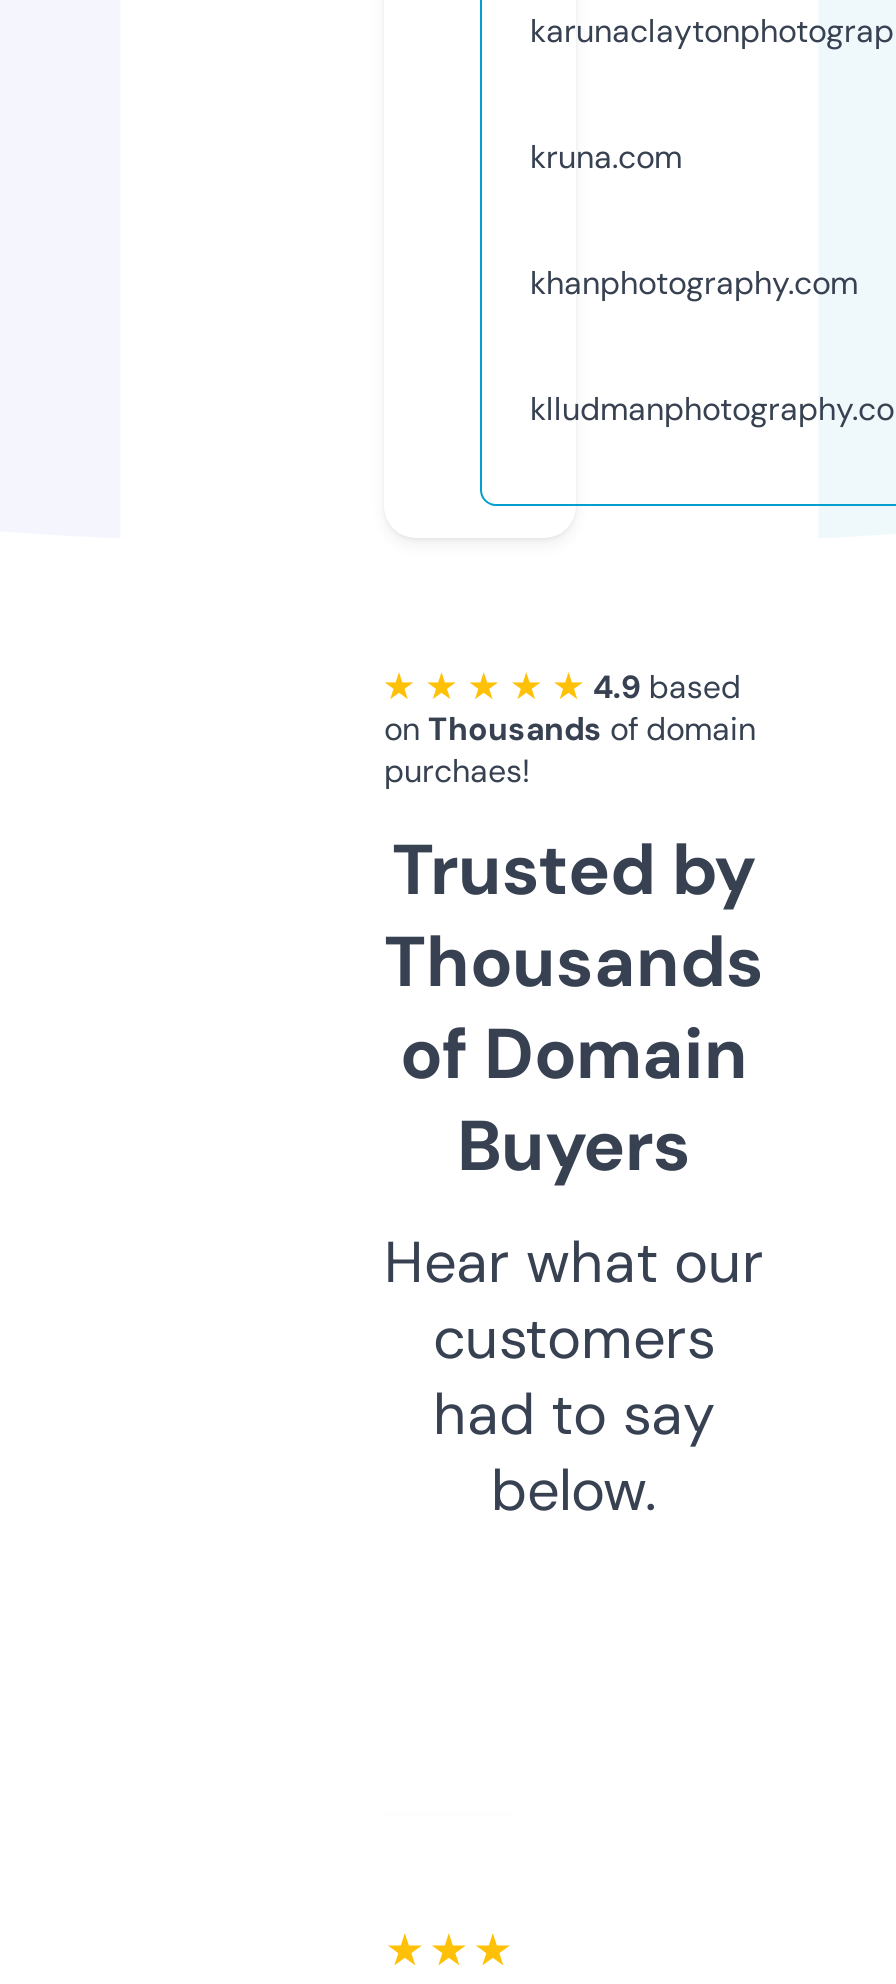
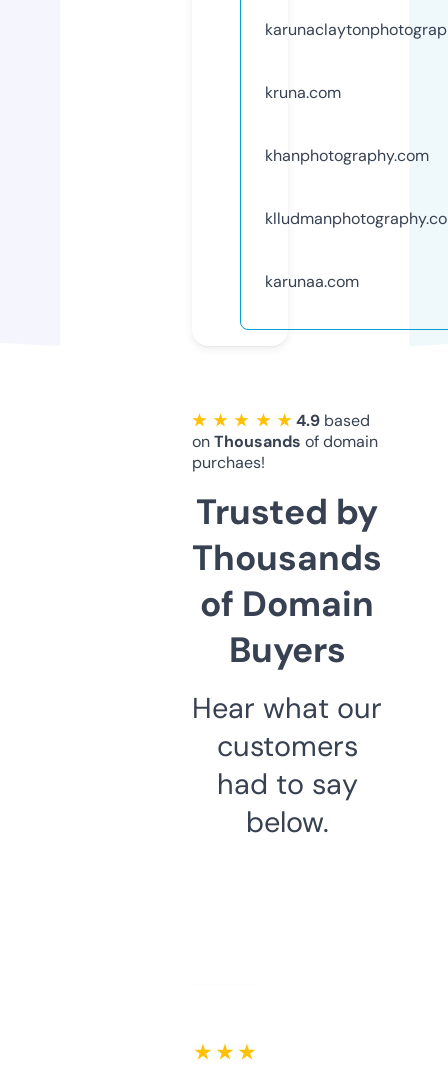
none -> [265,271,359,292] karunaa.com

